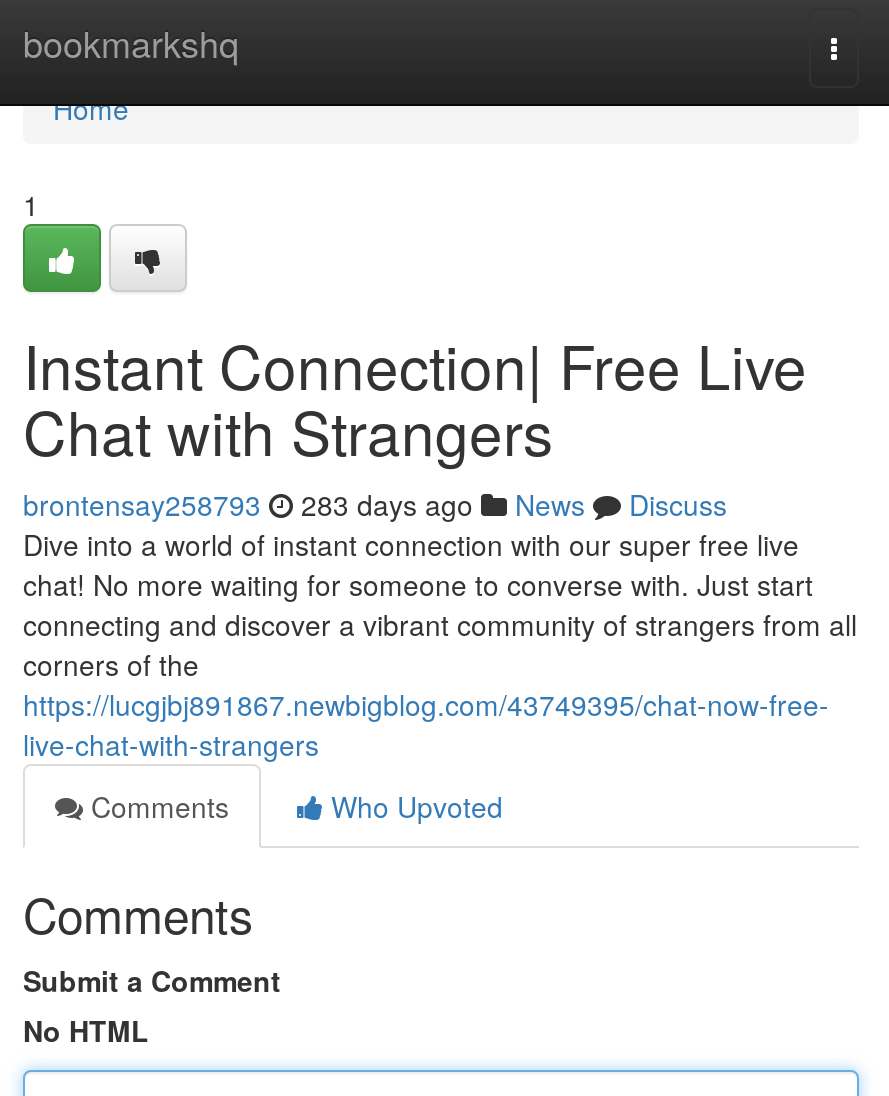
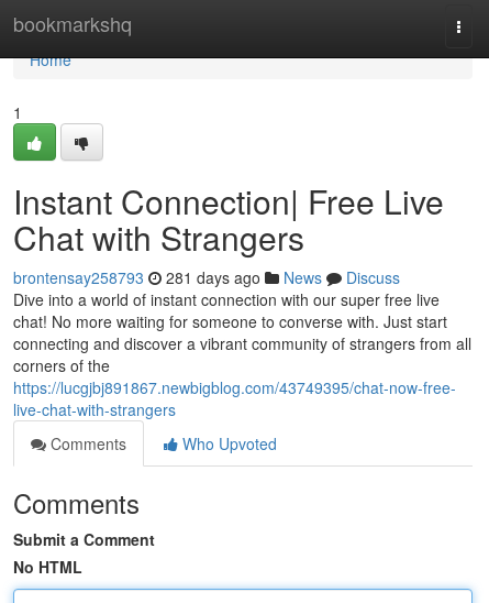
[23,484,727,524] brontensay258793 283 days ago News Discuss -> [13,266,400,288] brontensay258793 281 days ago News Discuss

